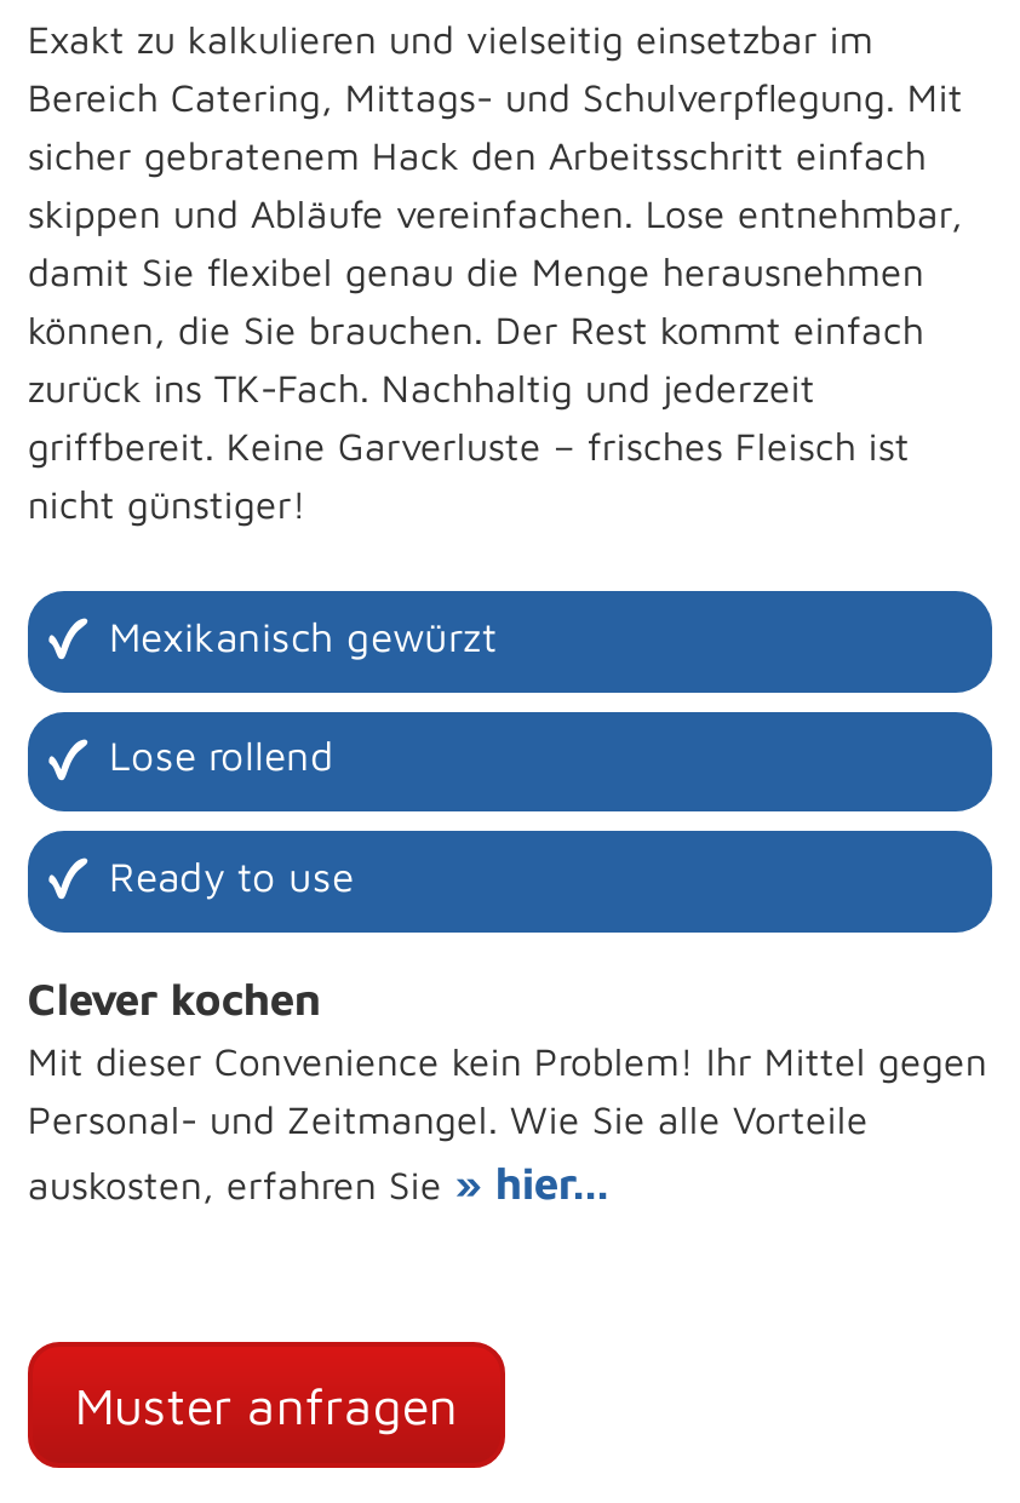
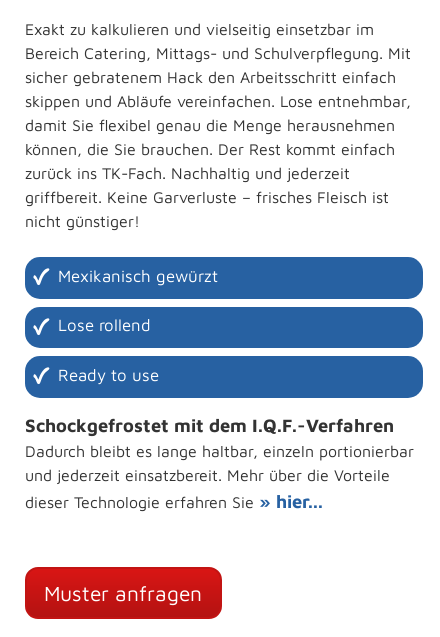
[28,970,987,1208] Clever kochen | Mit dieser Convenience kein Problem! Ihr Mittel gegen | Personal- und Zeitmangel. Wie Sie alle Vorteile | auskosten, erfahren Sie» hier... -> [25,414,414,512] Schockgefrostet mit dem I.Q.F.-Verfahren | Dadurch bleibt es lange haltbar, einzeln portionierbar | und jederzeit einsatzbereit. Mehr über die Vorteile | dieser Technologie erfahren Sie» hier...

